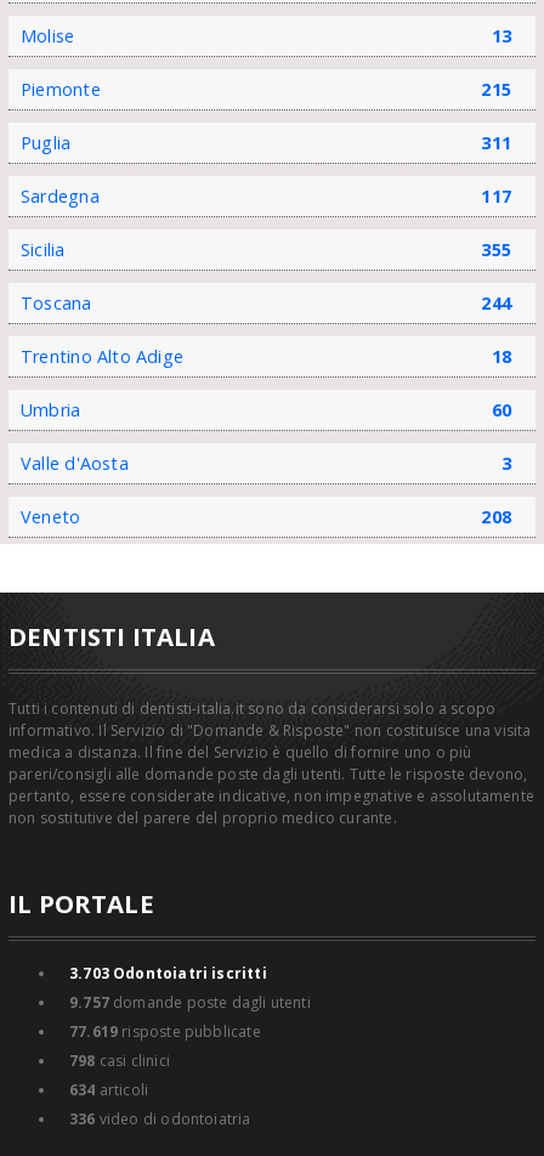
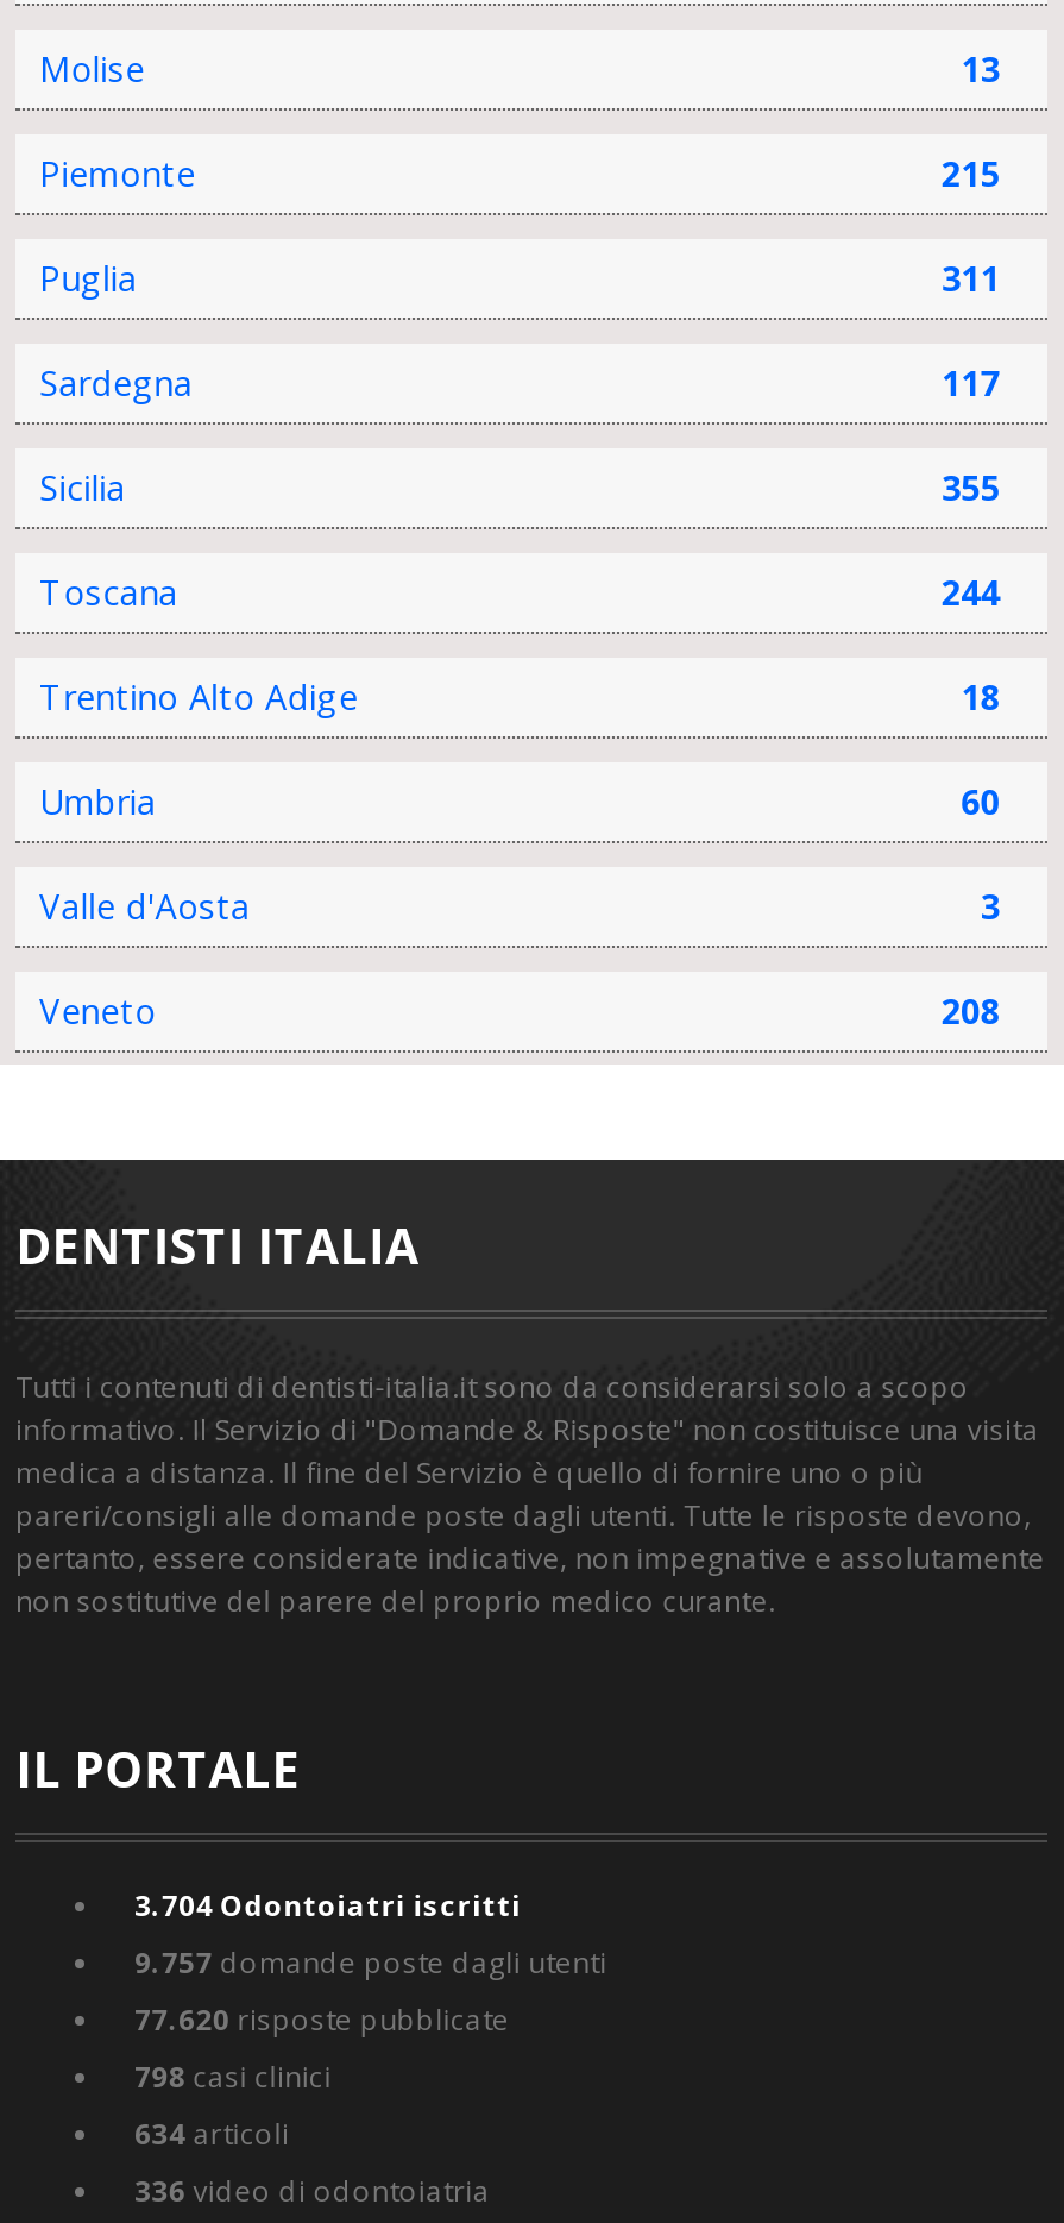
[69,963,267,984] 3.703 Odontoiatri iscritti -> [134,1885,521,1926] 3.704 Odontoiatri iscritti
[69,1021,261,1042] 77.619 risposte pubblicate -> [134,1999,509,2040] 77.620 risposte pubblicate

